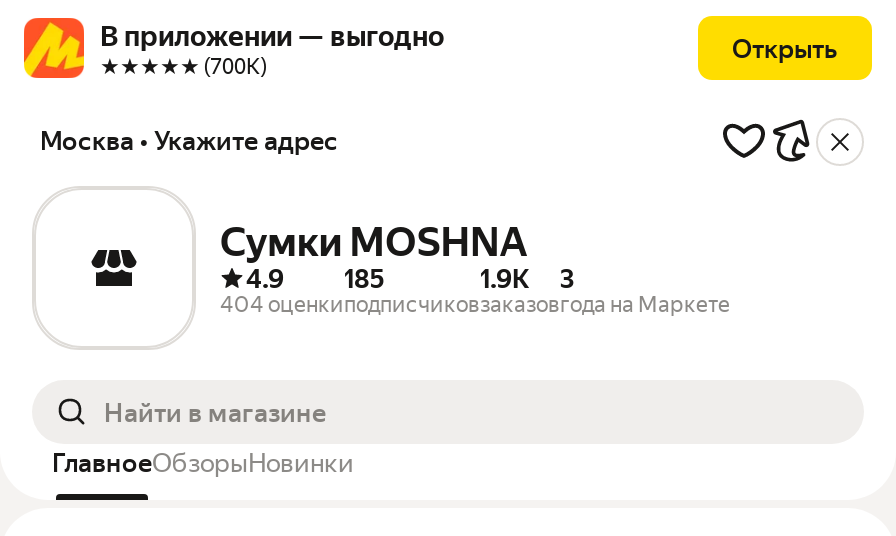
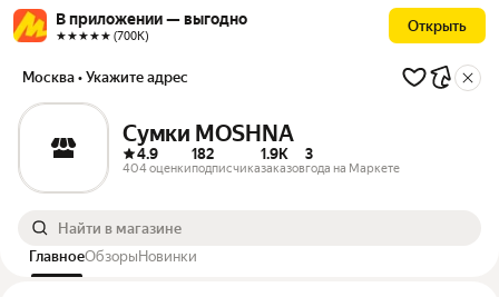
[344,263,480,317] 185 | подписчиков -> [192,145,261,175] 182 | подписчика

